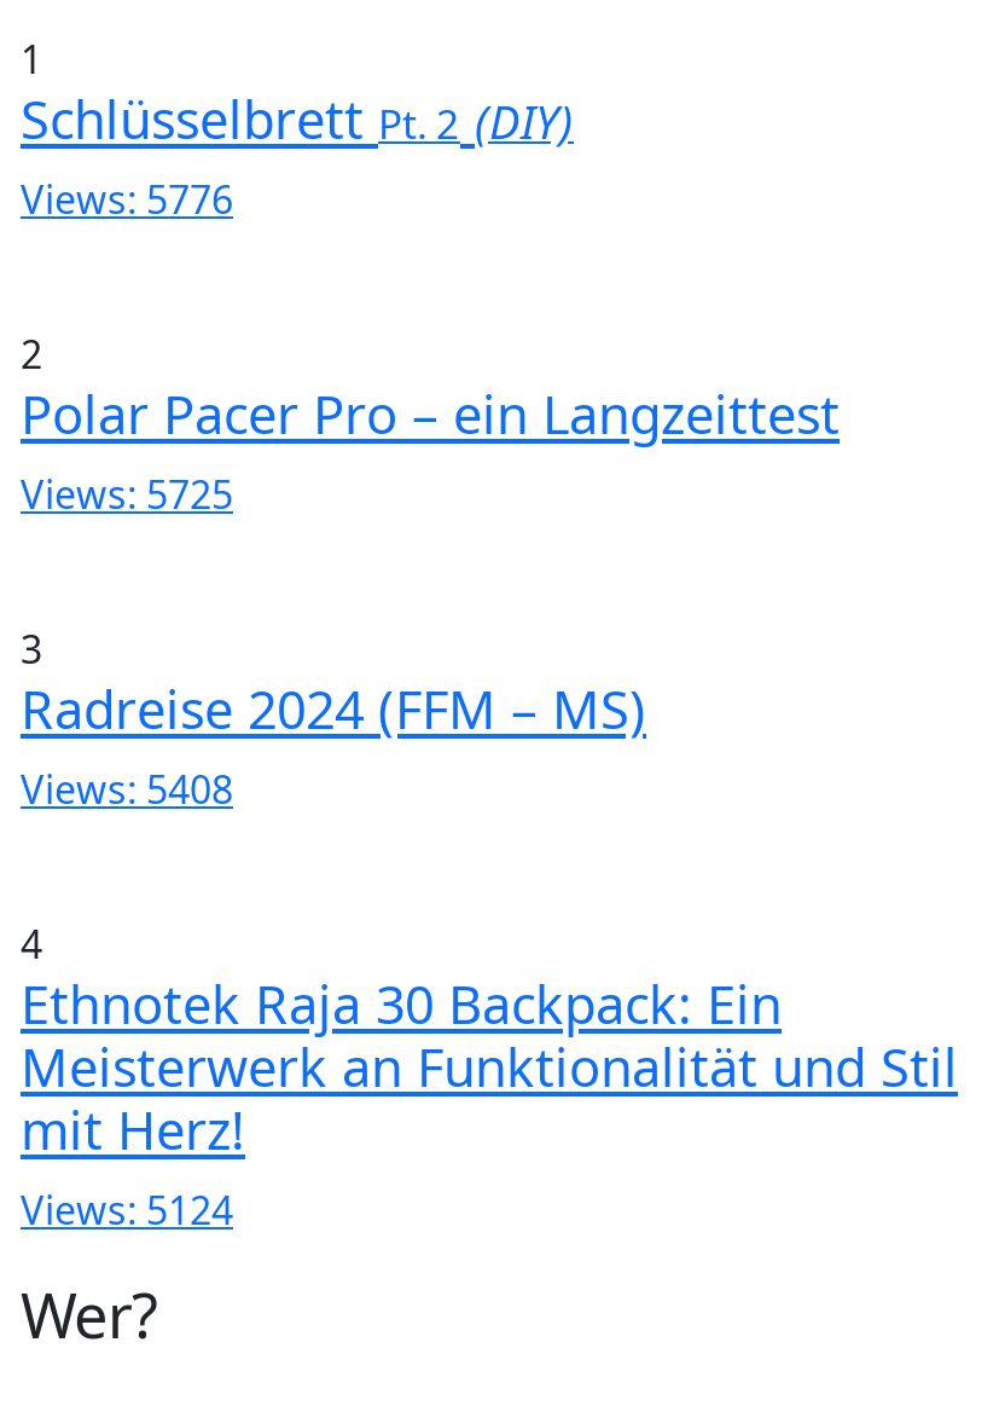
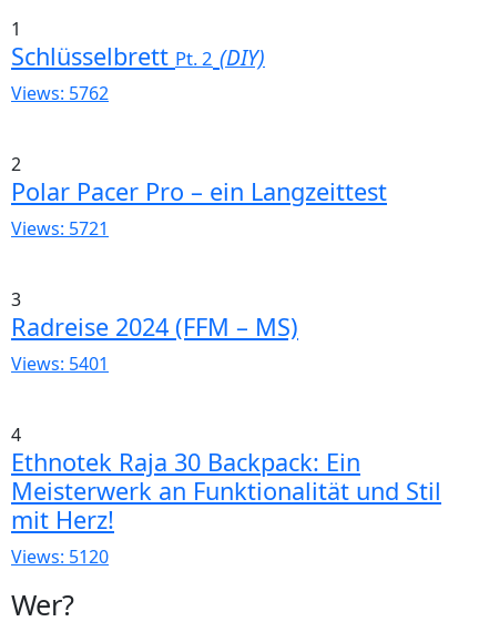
[21,172,233,225] Views: 5776 -> [11,81,109,105] Views: 5762
[21,467,233,520] Views: 5725 -> [11,216,109,240] Views: 5721
[21,762,233,815] Views: 5408 -> [11,351,109,376] Views: 5401
[21,1183,233,1236] Views: 5124 -> [11,544,109,568] Views: 5120

